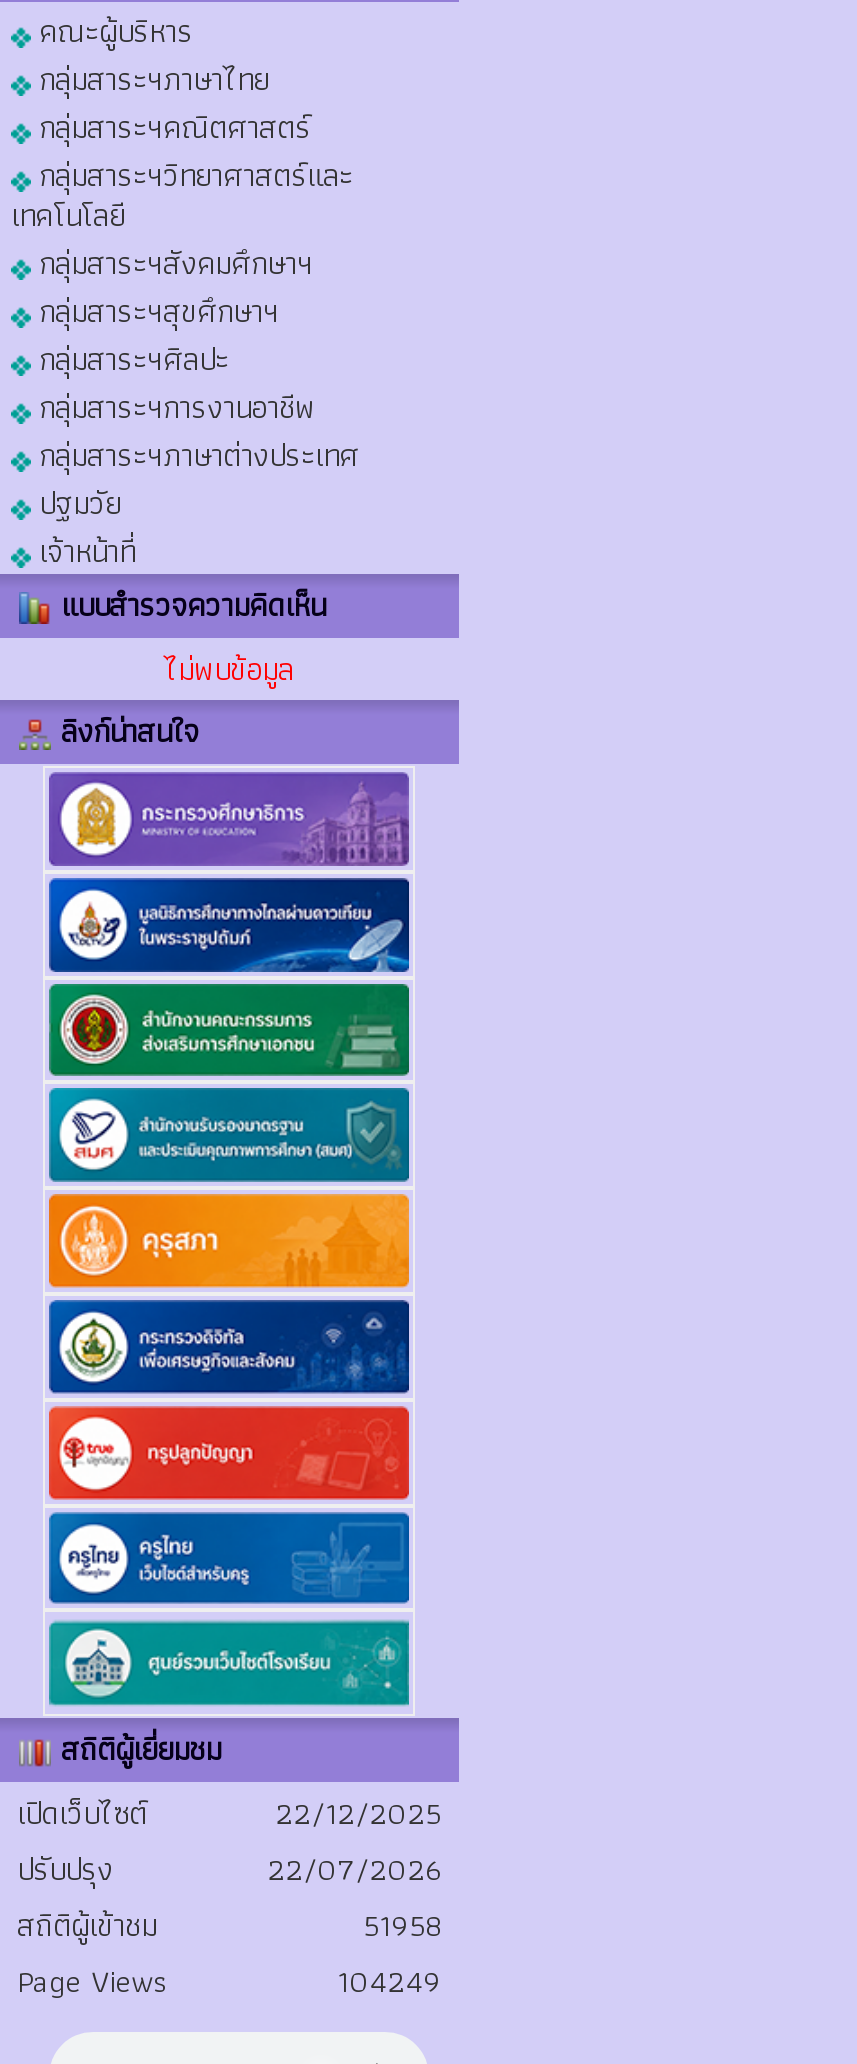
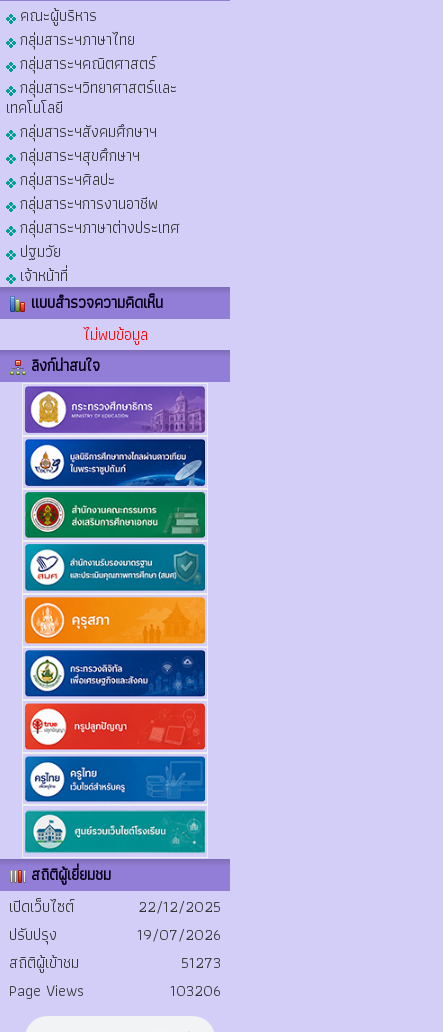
[267,1844,441,1894] 22/07/2026 -> [137,922,221,947] 19/07/2026
[363,1900,441,1950] 51958 -> [181,950,221,975] 51273
[337,1956,441,2006] 104249 -> [170,978,221,1003] 103206

